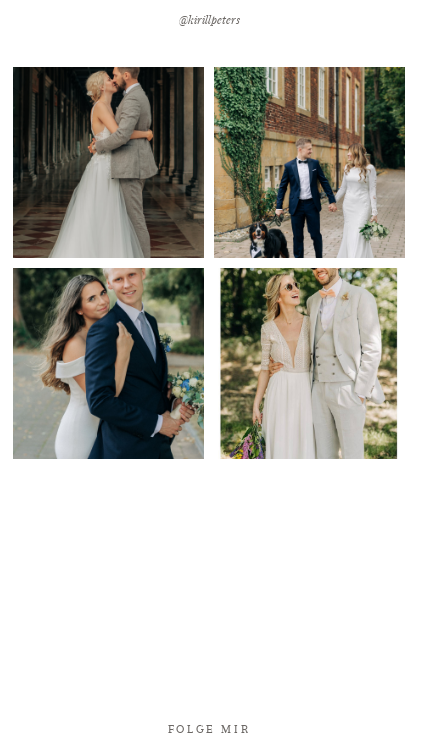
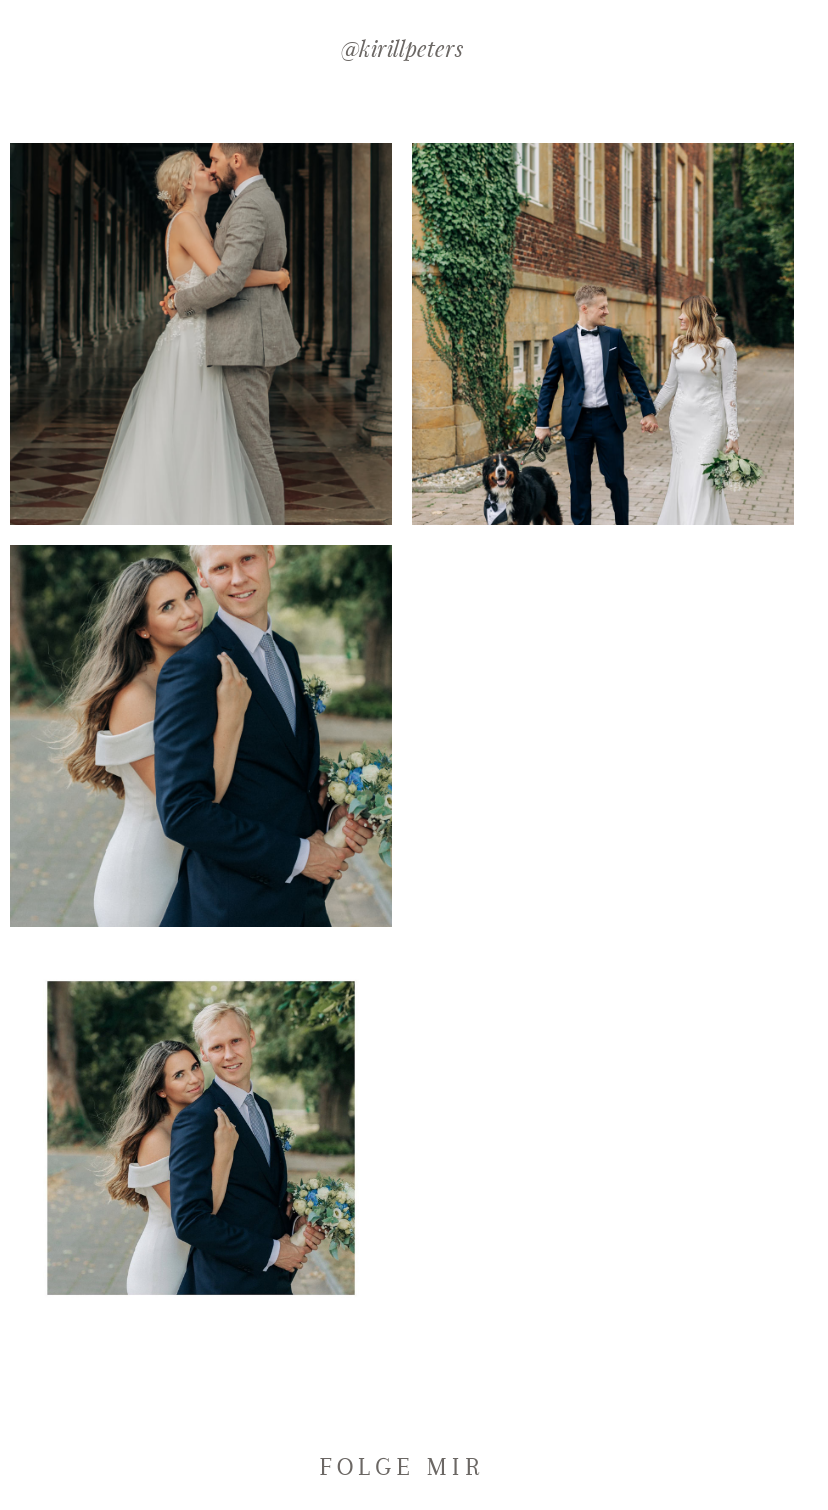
none -> [44,979,358,1297] [image]
[219,267,398,460] [image] -> none

